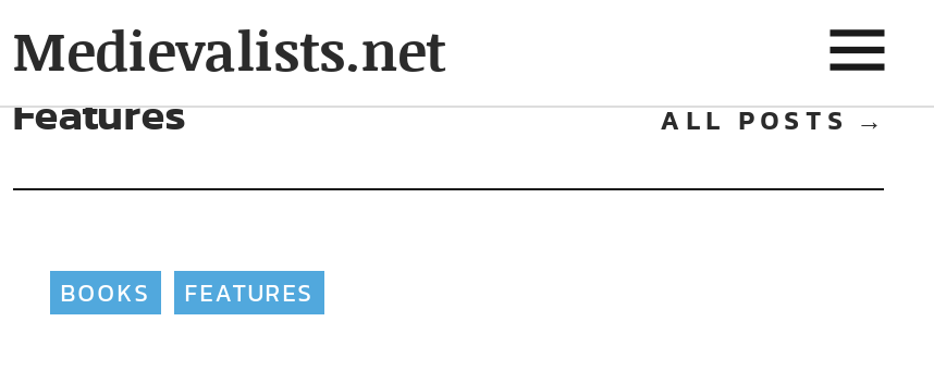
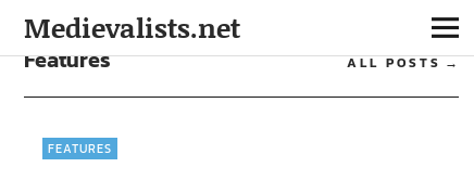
[61,275,150,310] BOOKS -> none

